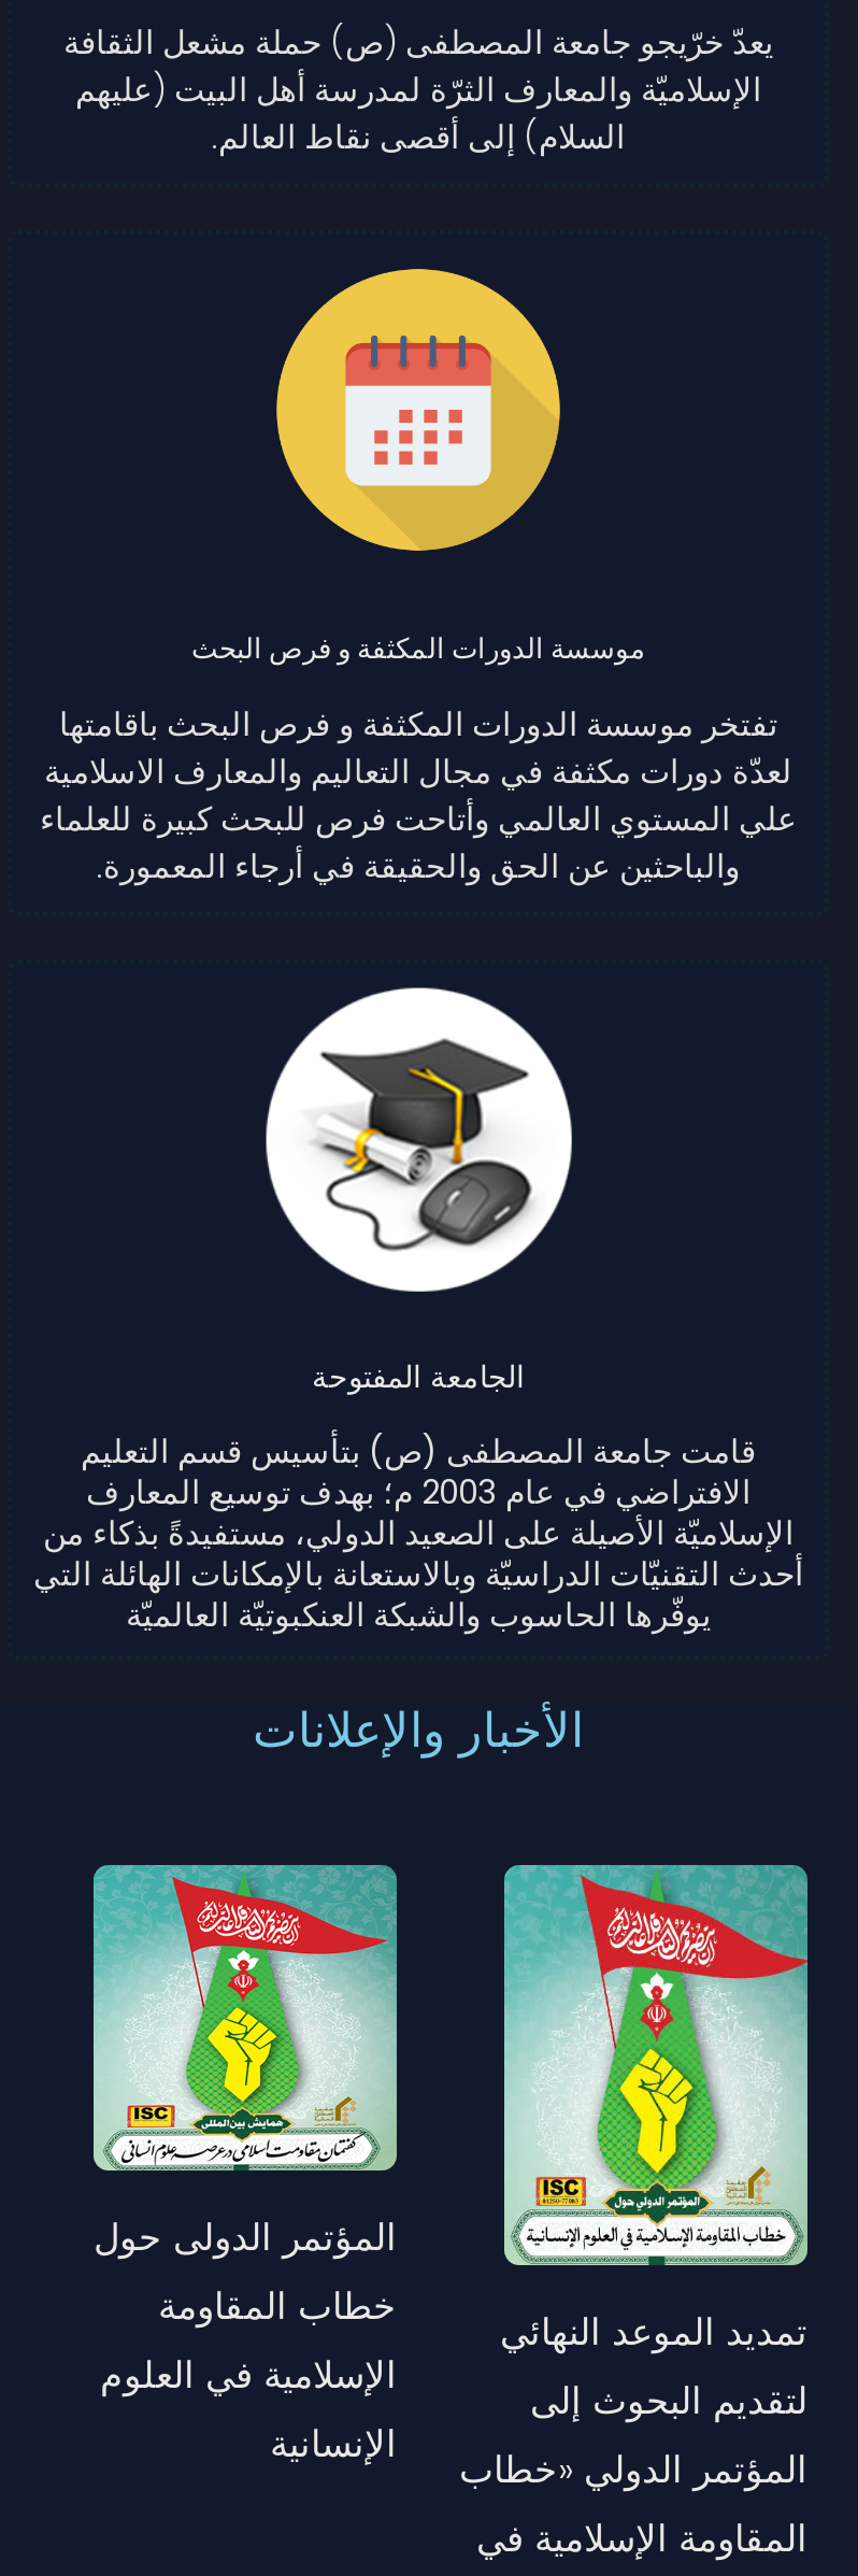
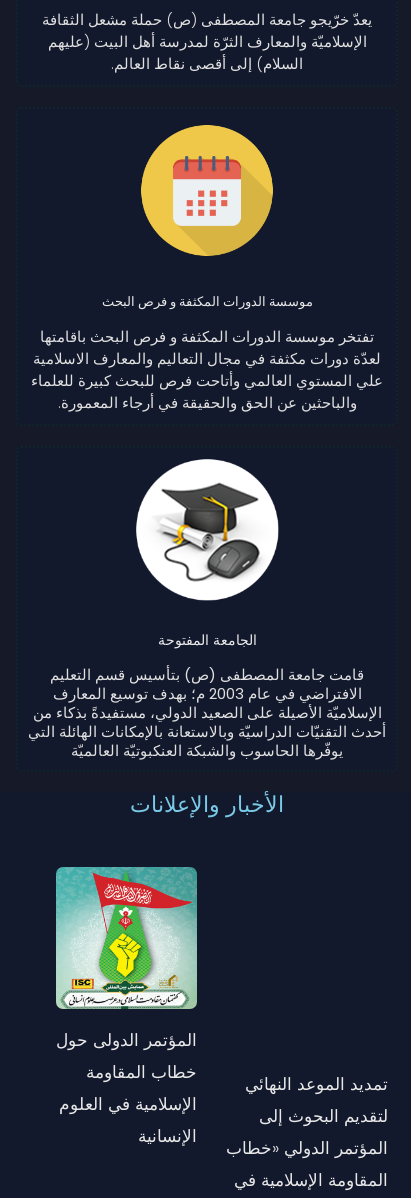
[502,1863,810,2267] [image] -> none

